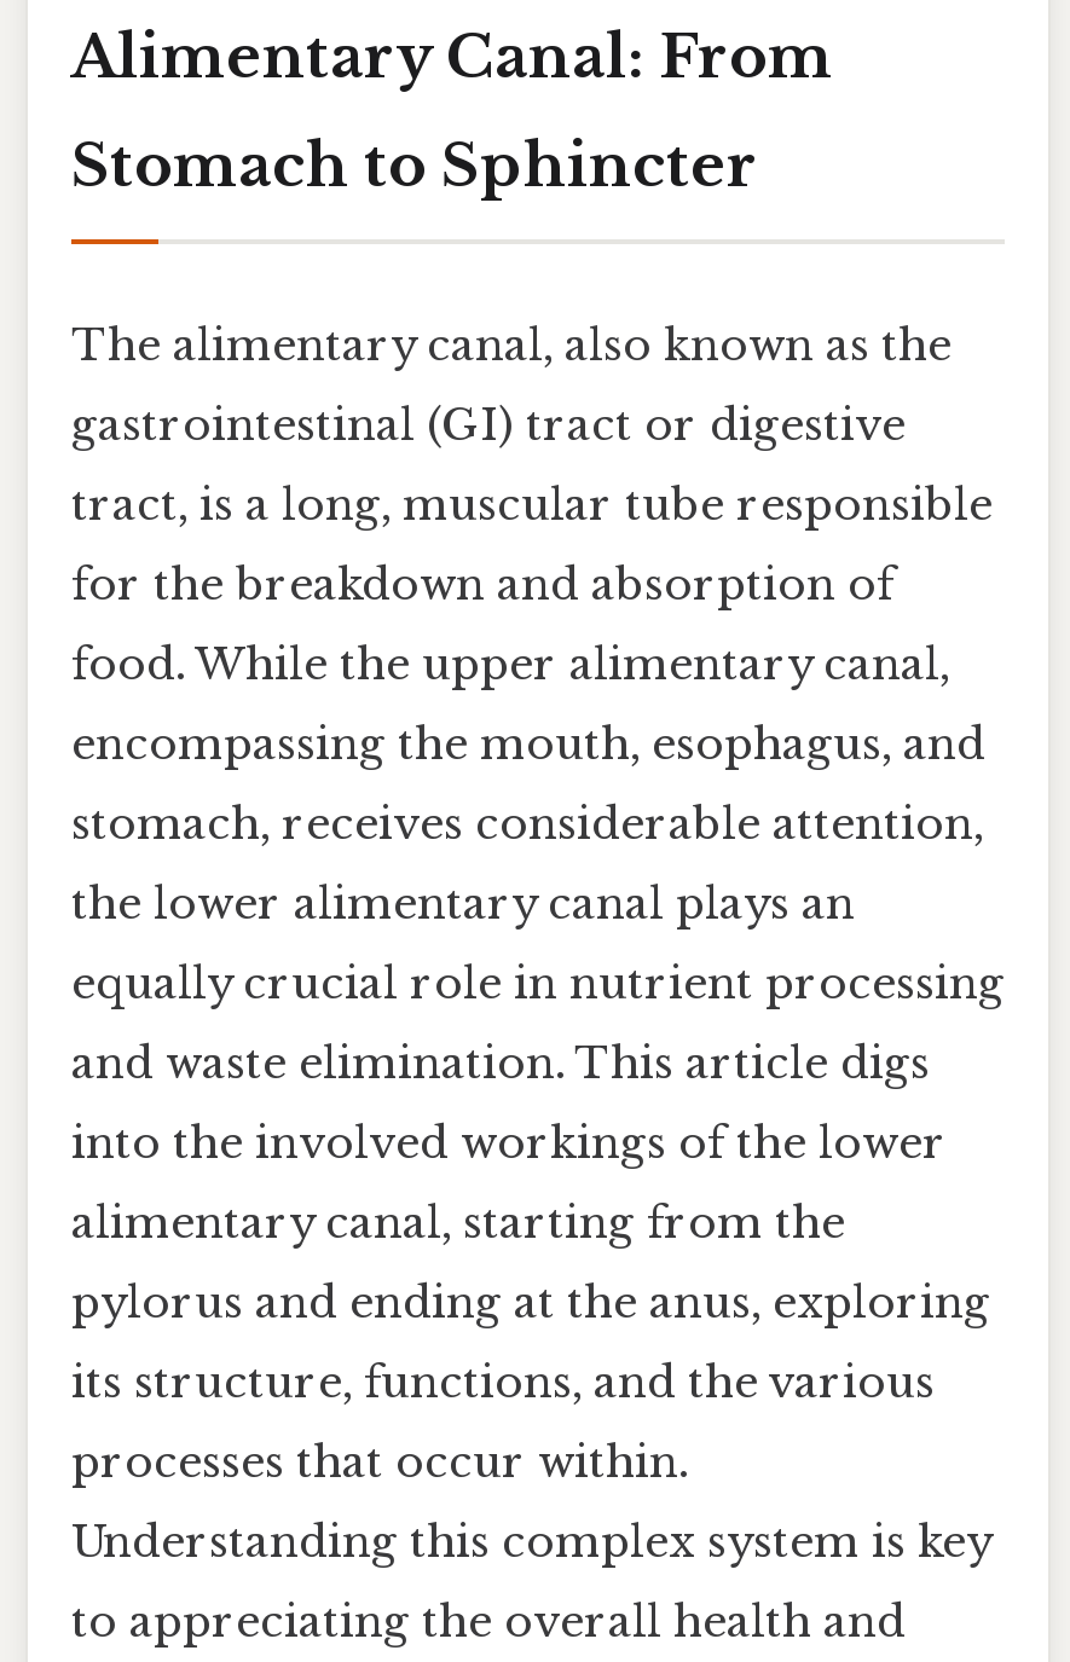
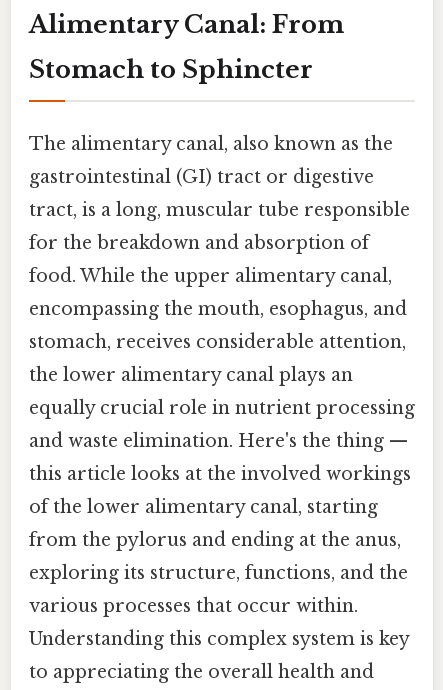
[71,1037,930,1090] and waste elimination. This article digs -> [29,430,408,452] and waste elimination. Here's the thing —
[71,1117,947,1170] into the involved workings of the lower -> [29,463,411,485] this article looks at the involved workings
[71,1196,845,1250] alimentary canal, starting from the -> [29,496,378,518] of the lower alimentary canal, starting
[71,1276,990,1329] pylorus and ending at the anus, exploring -> [29,529,401,551] from the pylorus and ending at the anus,
[71,1356,935,1409] its structure, functions, and the various -> [29,562,408,584] exploring its structure, functions, and the
[71,1436,688,1489] processes that occur within. -> [29,595,358,617] various processes that occur within.

